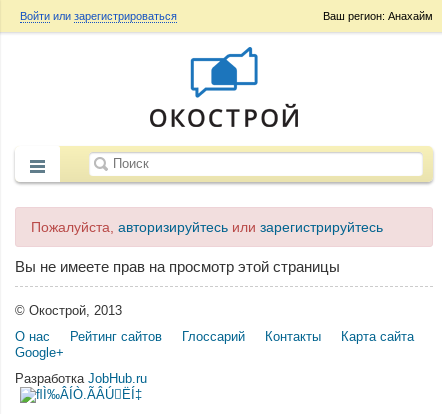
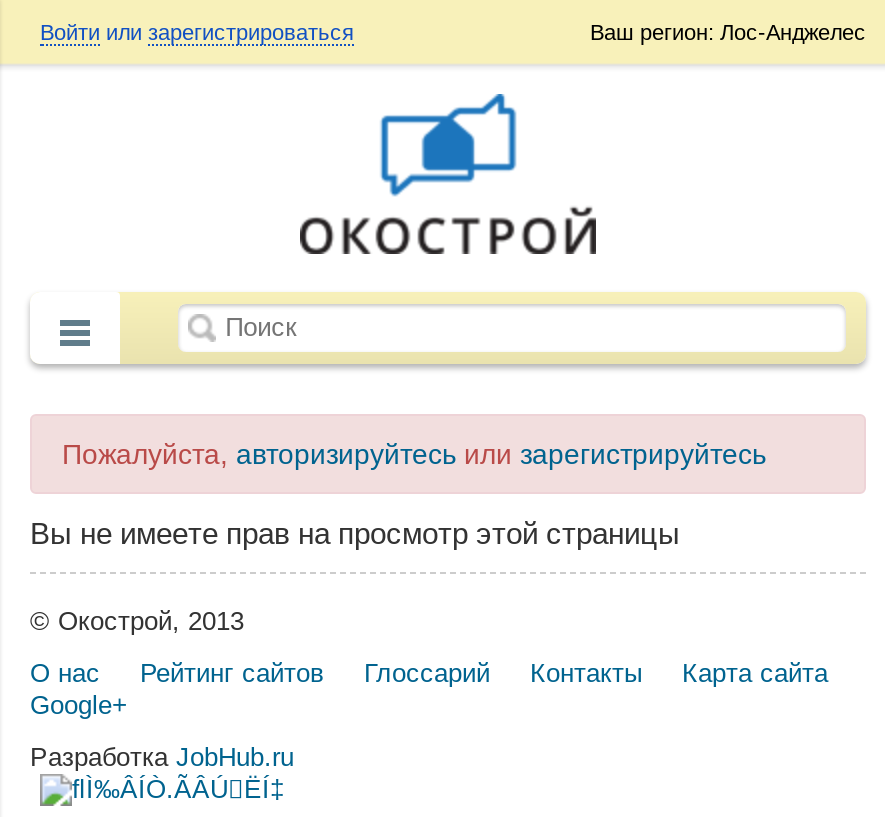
[323,10,433,22] Ваш регион: Анахайм -> [590,20,866,44] Ваш регион: Лос-Анджелес

